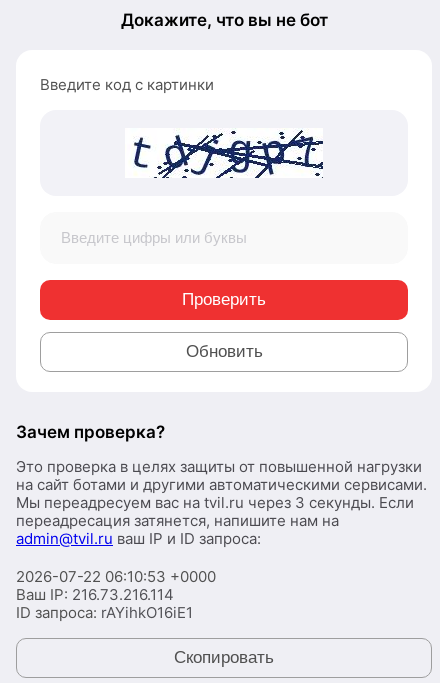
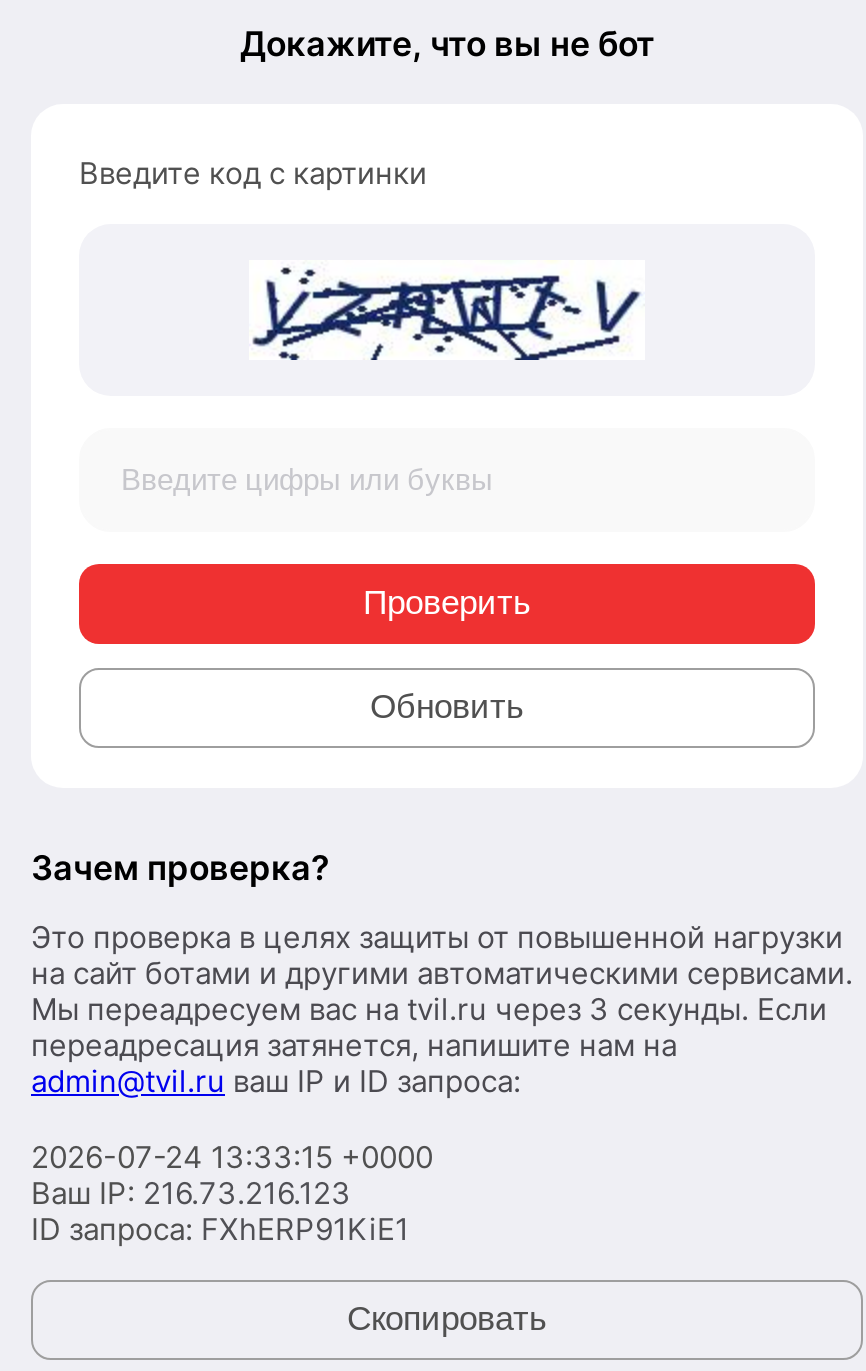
[127,129,324,179] [image] -> [251,264,645,362] [image]
[16,567,216,586] 2026-07-22 06:10:53 +0000 -> [31,1138,433,1176] 2026-07-24 13:33:15 +0000
[16,585,174,604] Ваш IP: 216.73.216.114 -> [31,1174,351,1212] Ваш IP: 216.73.216.123
[16,603,193,622] ID запроса: rAYihkO16iE1 -> [31,1210,409,1248] ID запроса: FXhERP91KiE1

